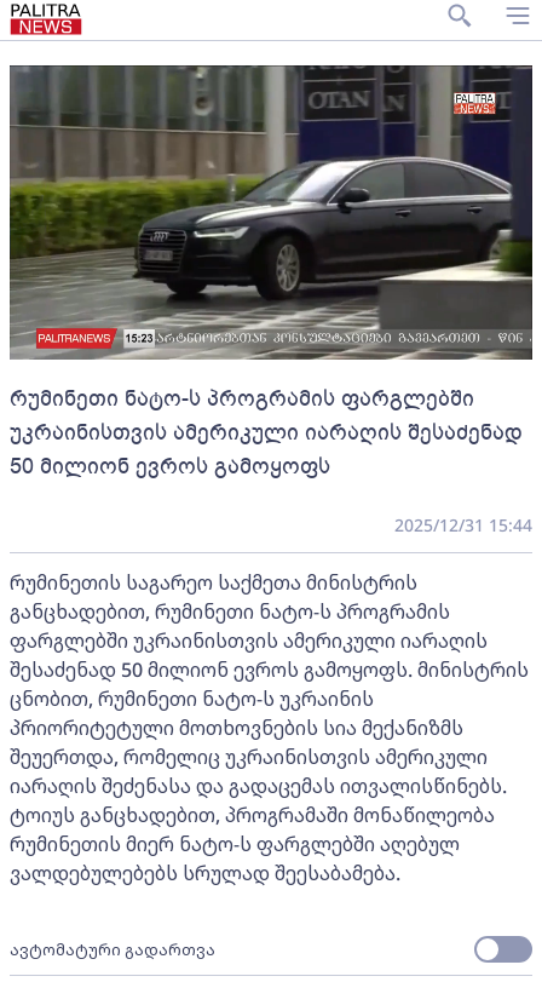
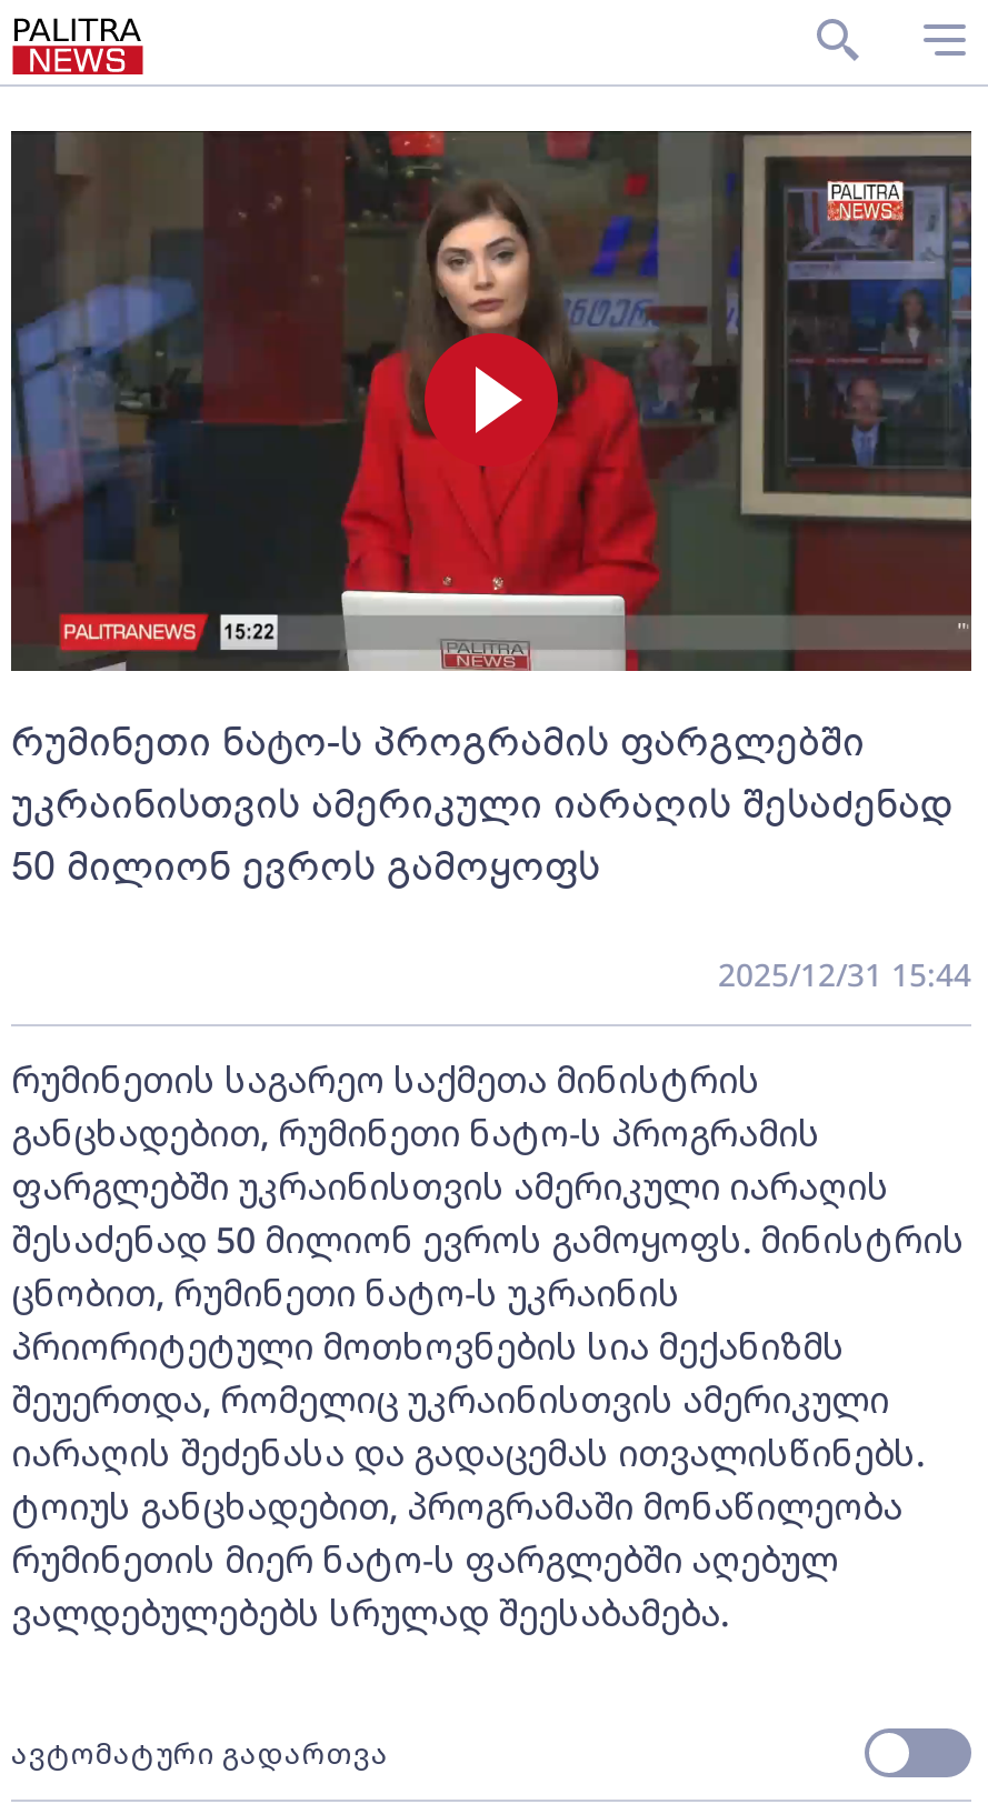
[10,65,534,360] [image] -> [11,129,974,673] [image]

